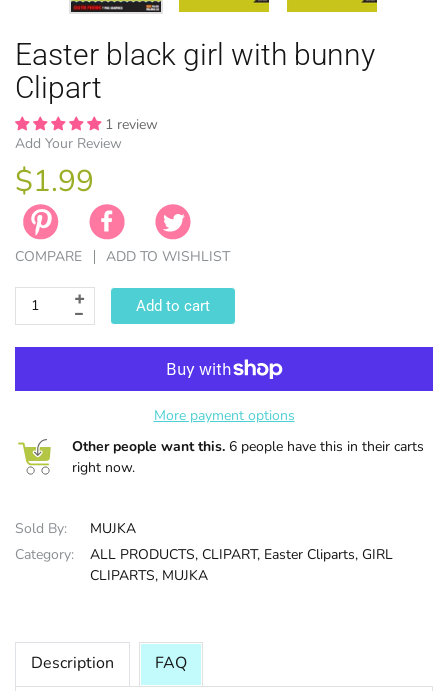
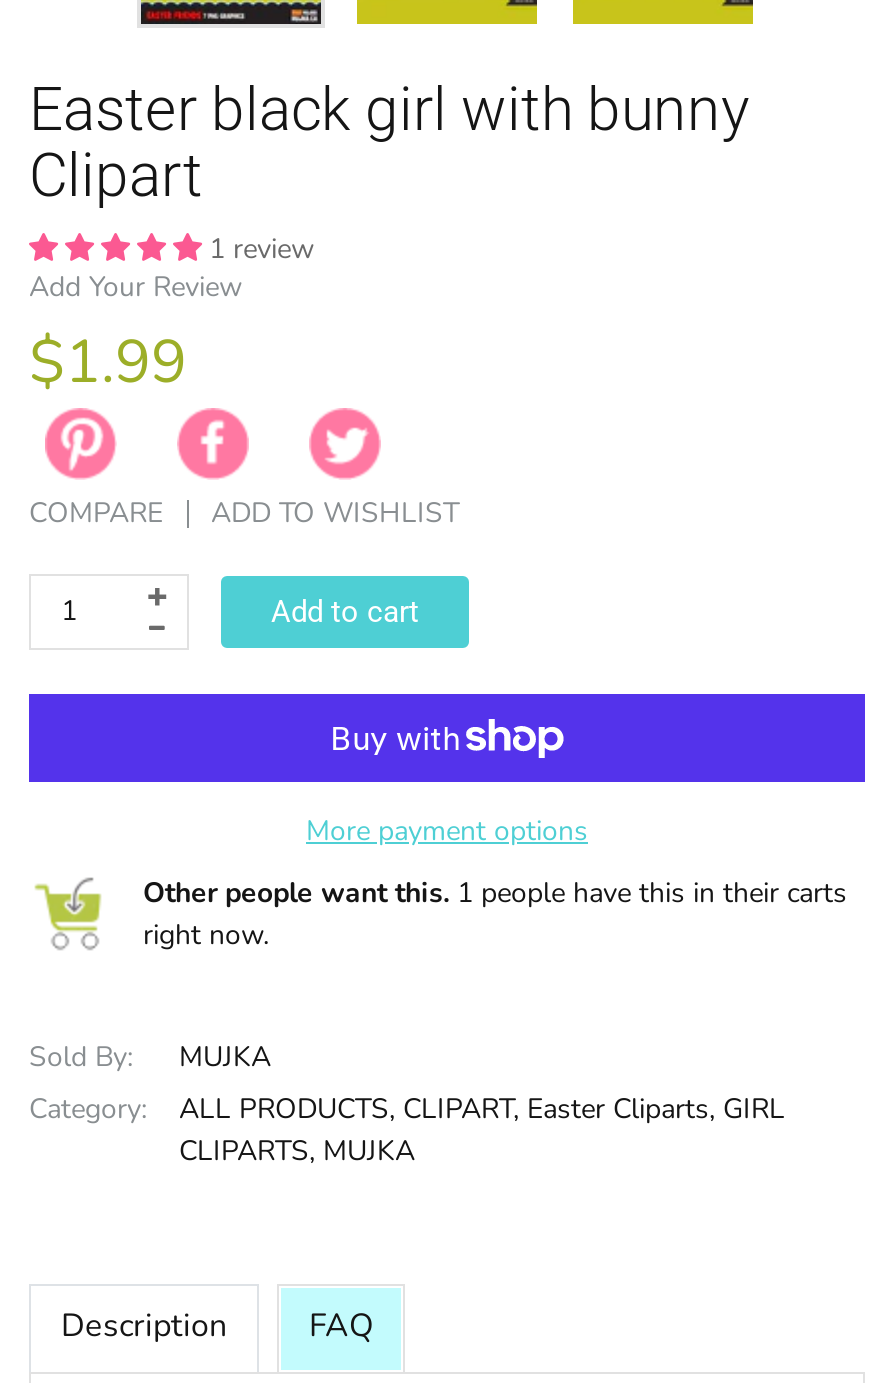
[72,437,424,456] Other people want this. 6 people have this in their carts -> [143,873,847,911] Other people want this. 1 people have this in their carts

